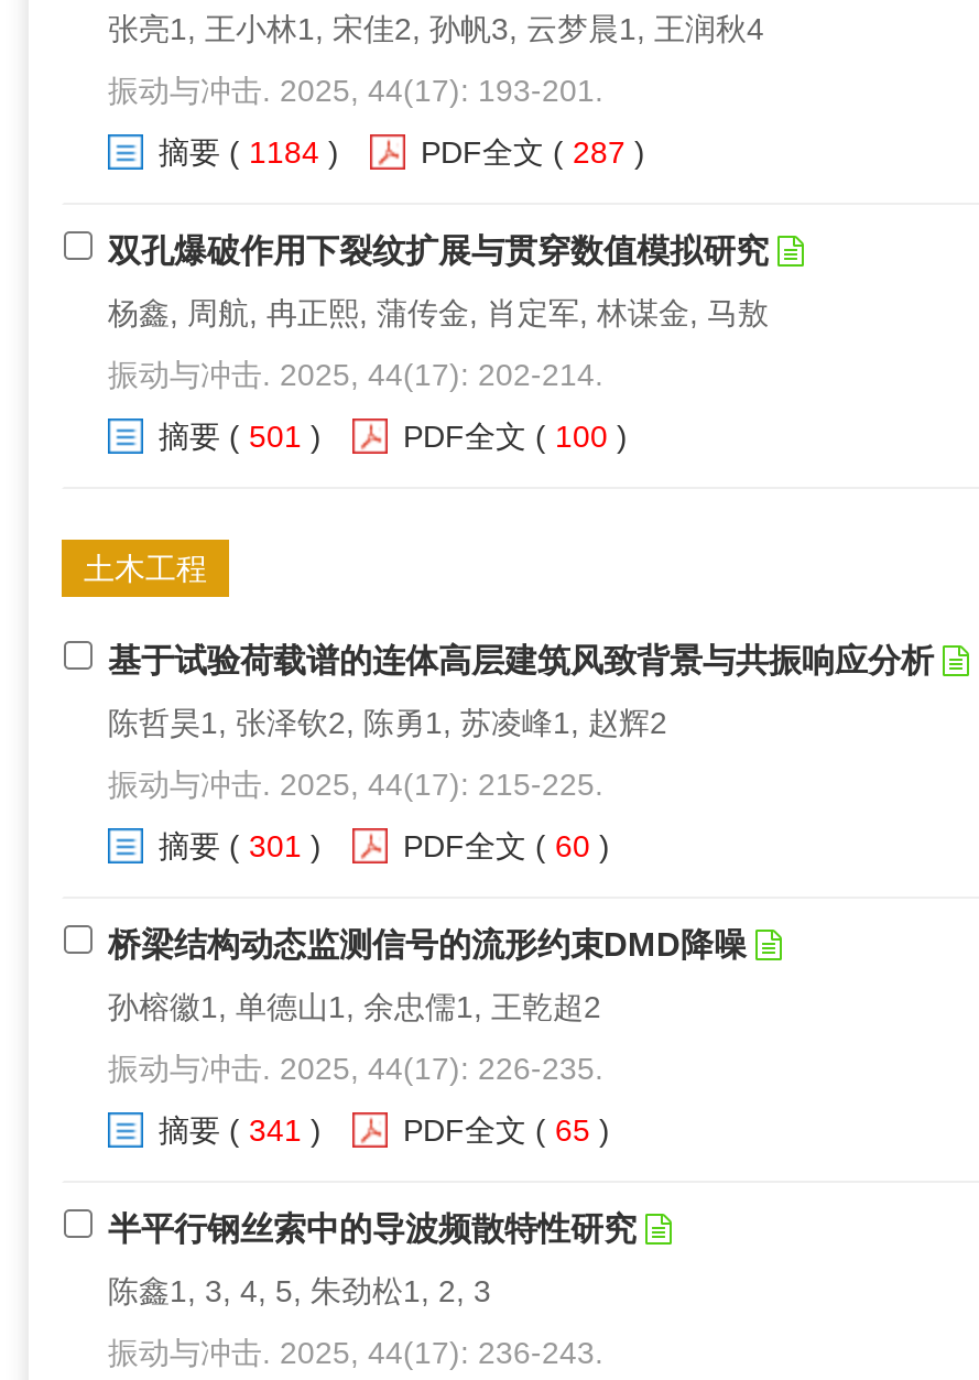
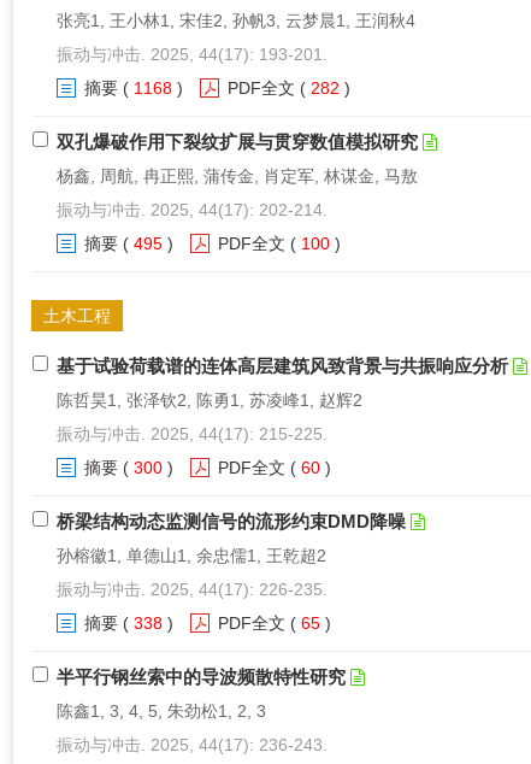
[159,134,348,170] 摘要( 1184) -> [84,78,188,98] 摘要( 1168)
[421,134,645,170] PDF全文( 287) -> [228,78,350,98] PDF全文( 282)
[159,419,330,454] 摘要( 501) -> [84,234,178,253] 摘要( 495)
[159,828,330,863] 摘要( 301) -> [84,458,178,477] 摘要( 300)
[159,1112,330,1148] 摘要( 341) -> [84,613,178,633] 摘要( 338)

